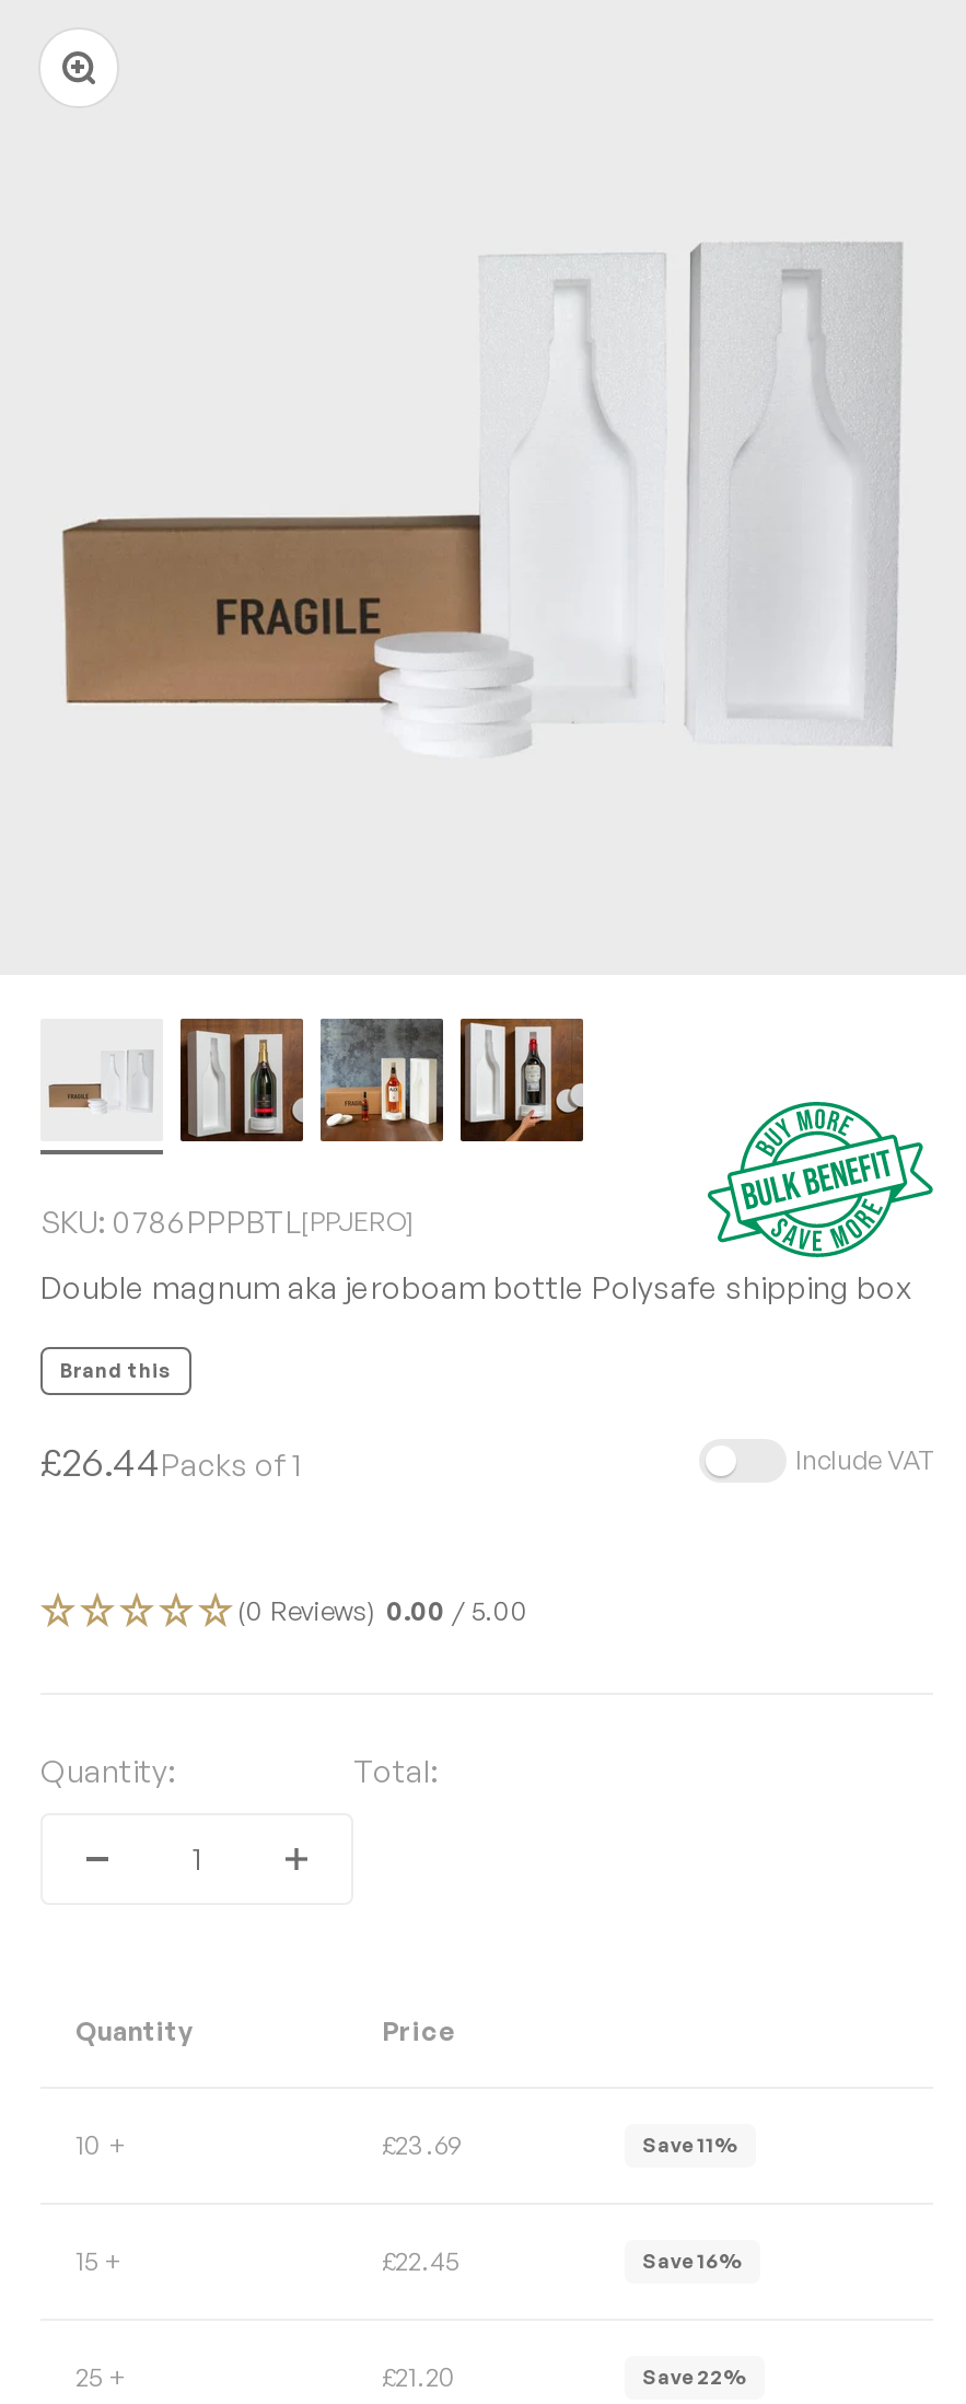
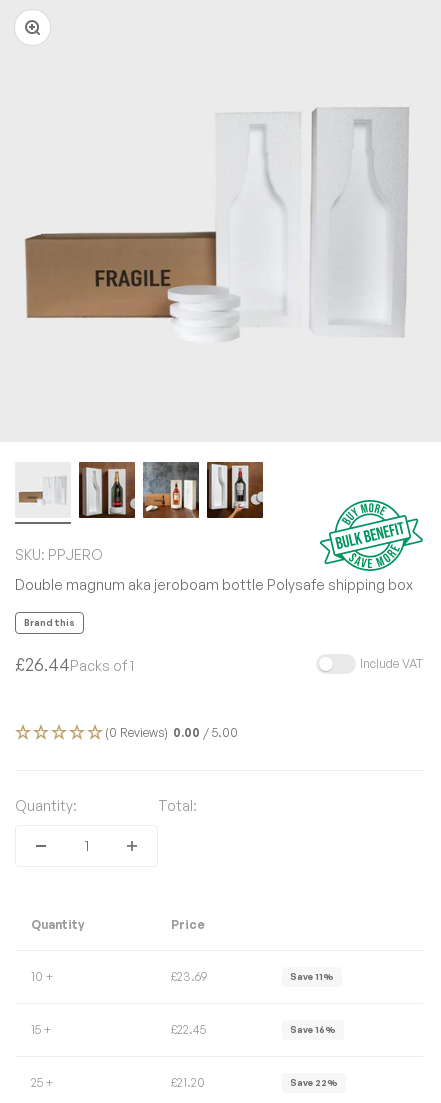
[40,1202,415,1239] SKU: 0786PPPBTL [PPJERO] -> [15,546,103,563] SKU: PPJERO

